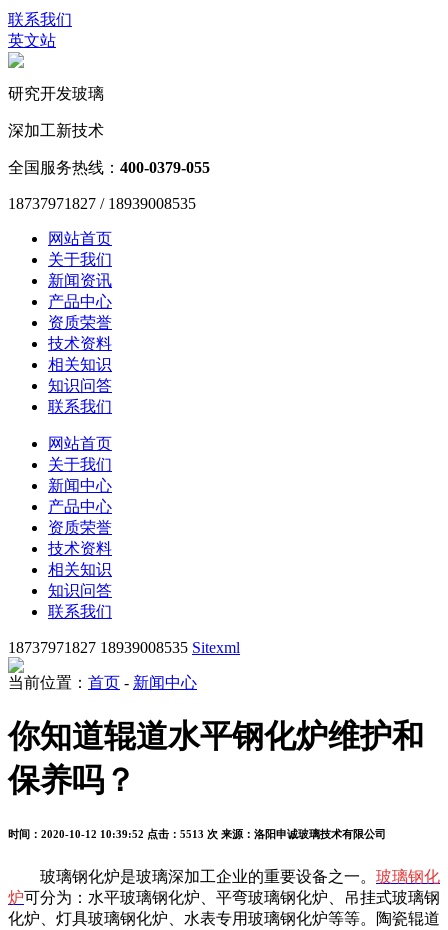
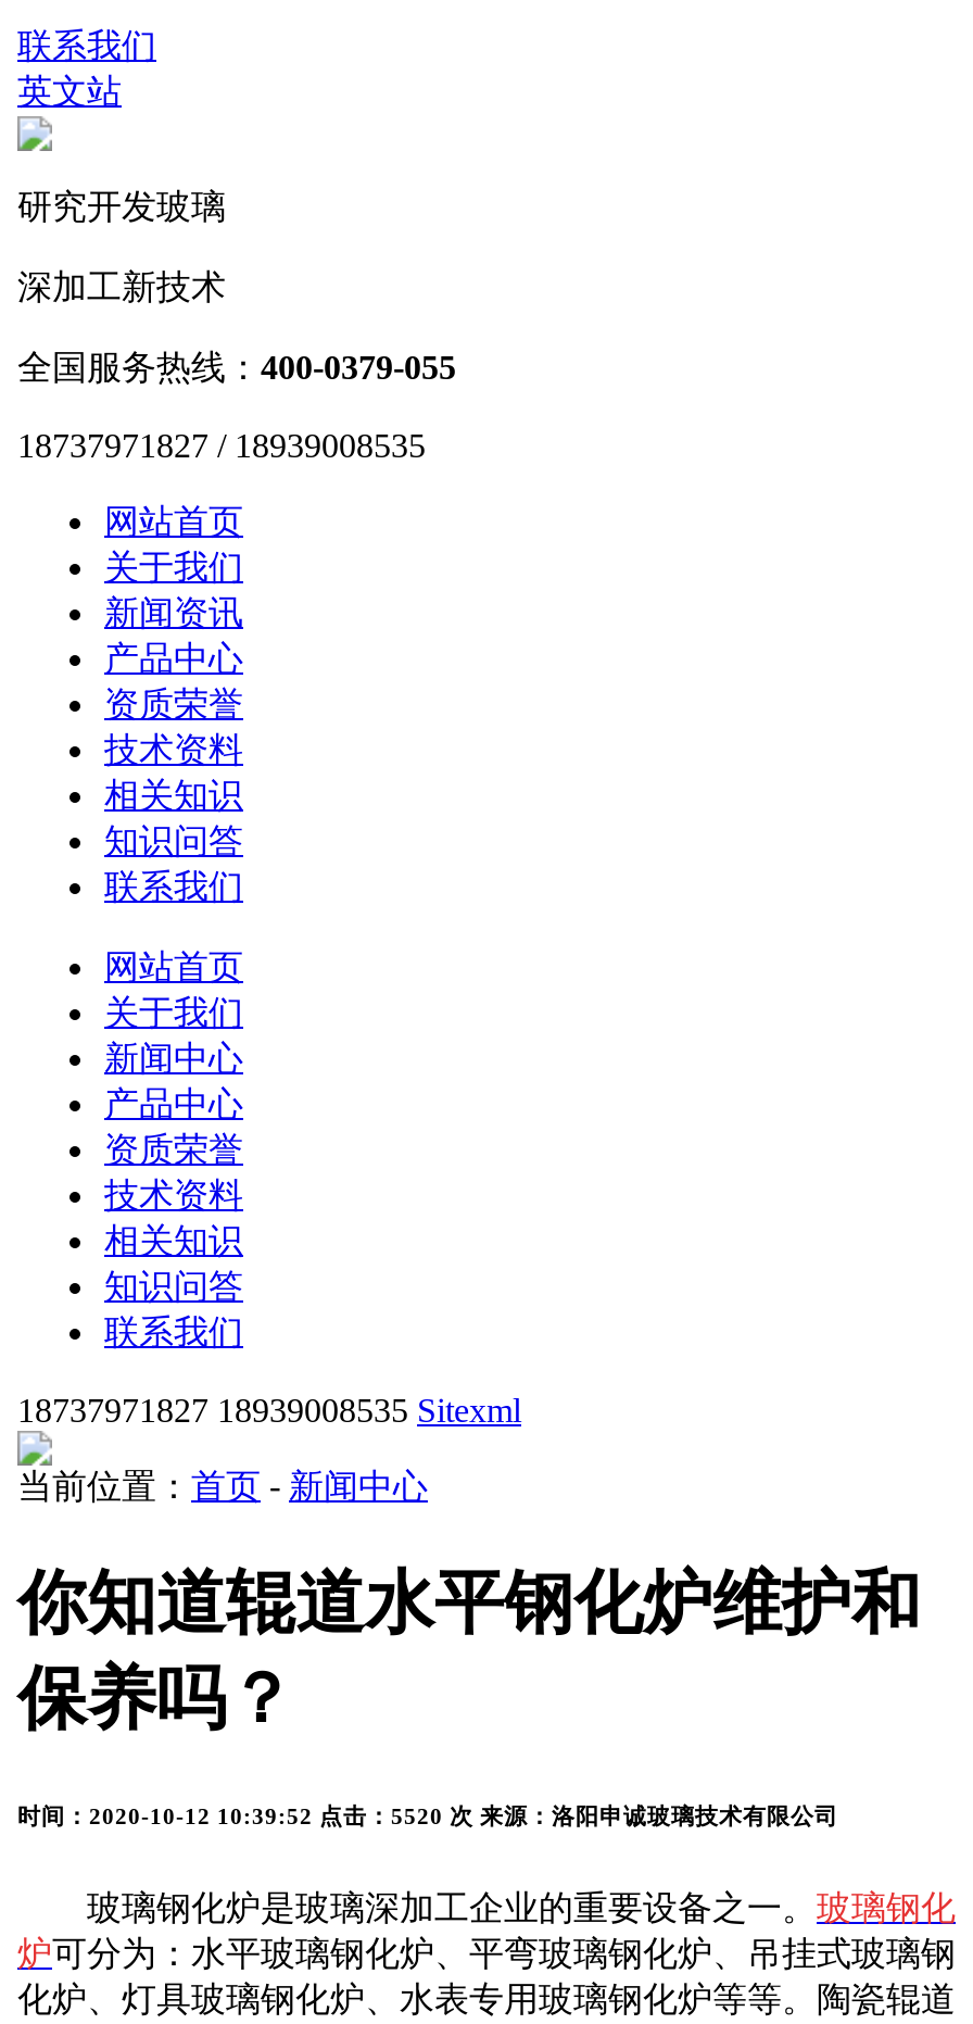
[8,828,386,840] 时间：2020-10-12 10:39:52 点击：5513 次 来源：洛阳申诚玻璃技术有限公司 -> [17,1803,838,1829] 时间：2020-10-12 10:39:52 点击：5520 次 来源：洛阳申诚玻璃技术有限公司

